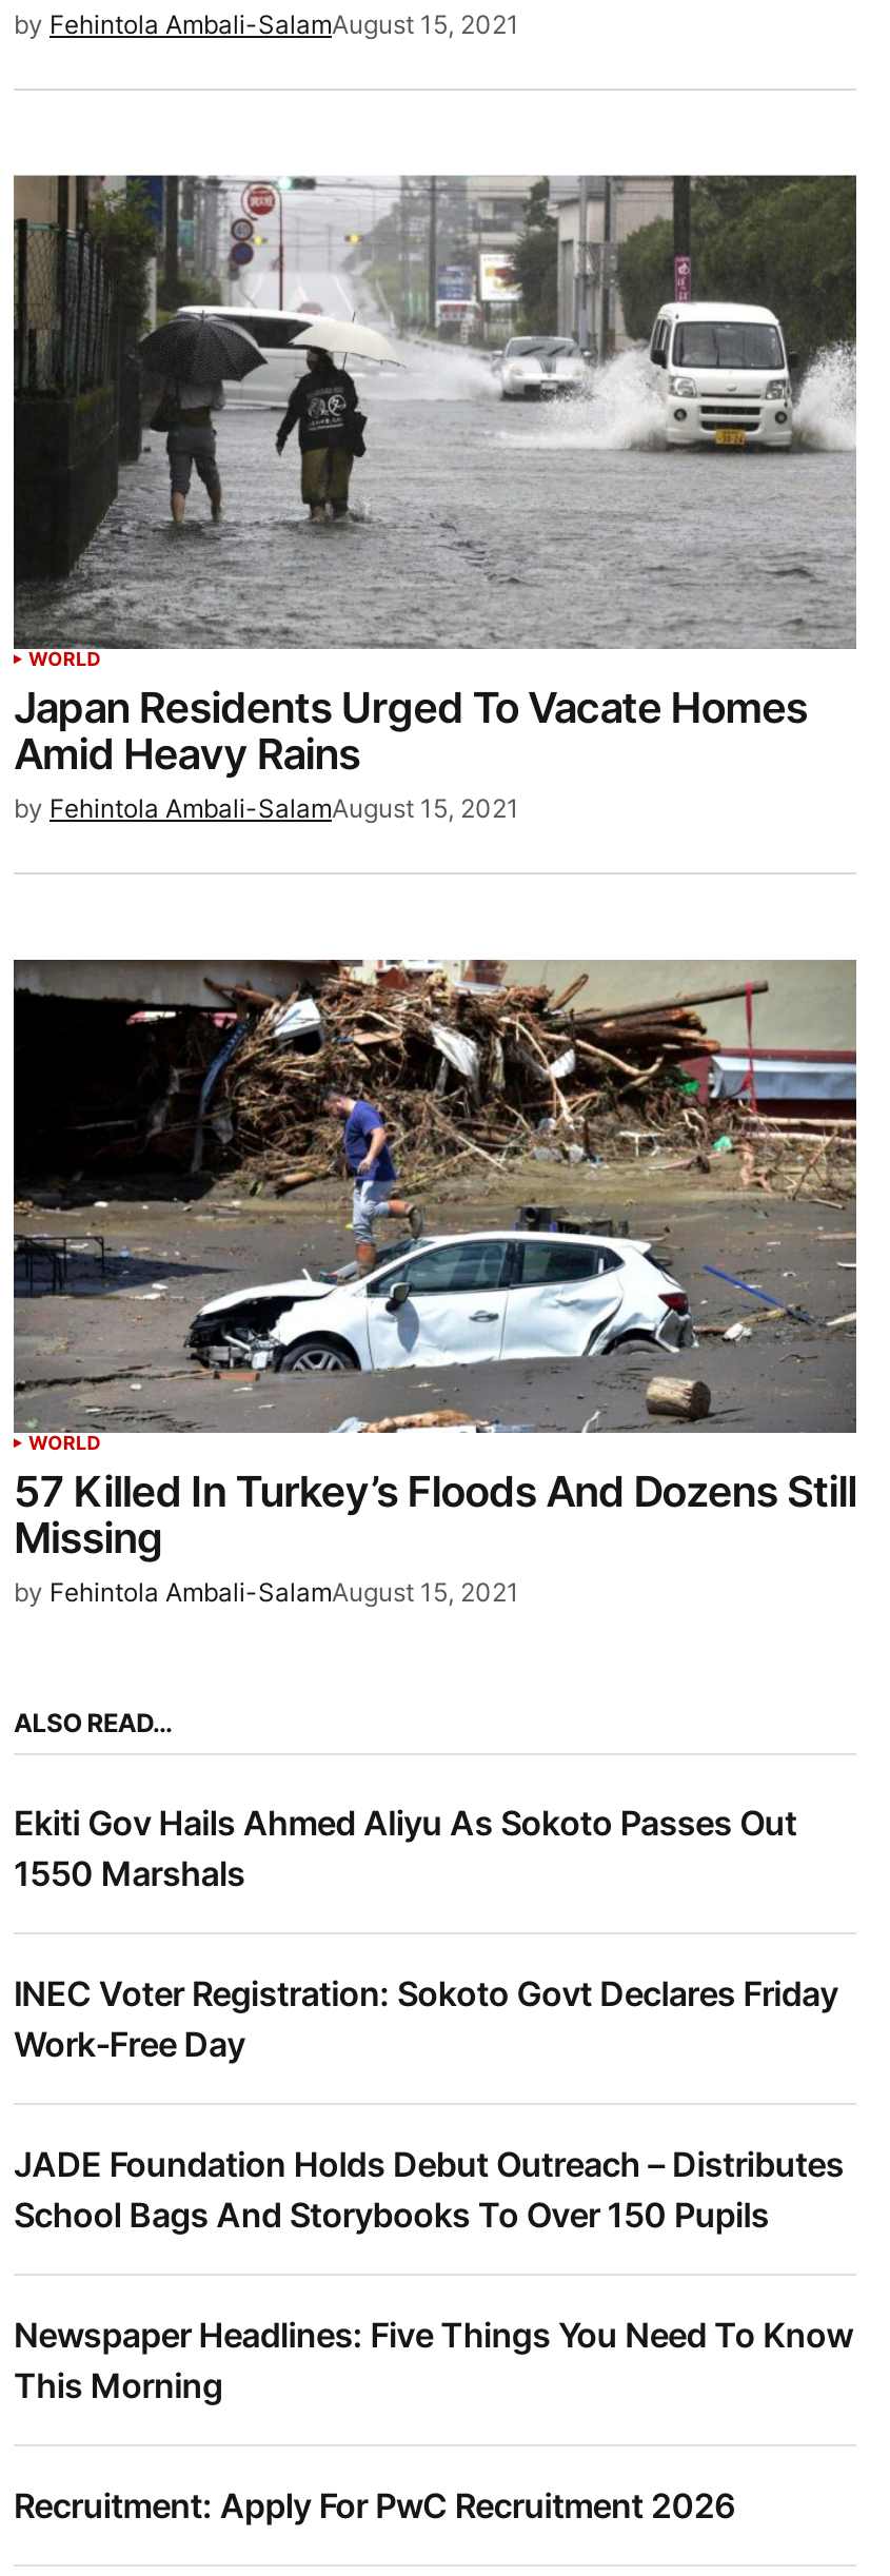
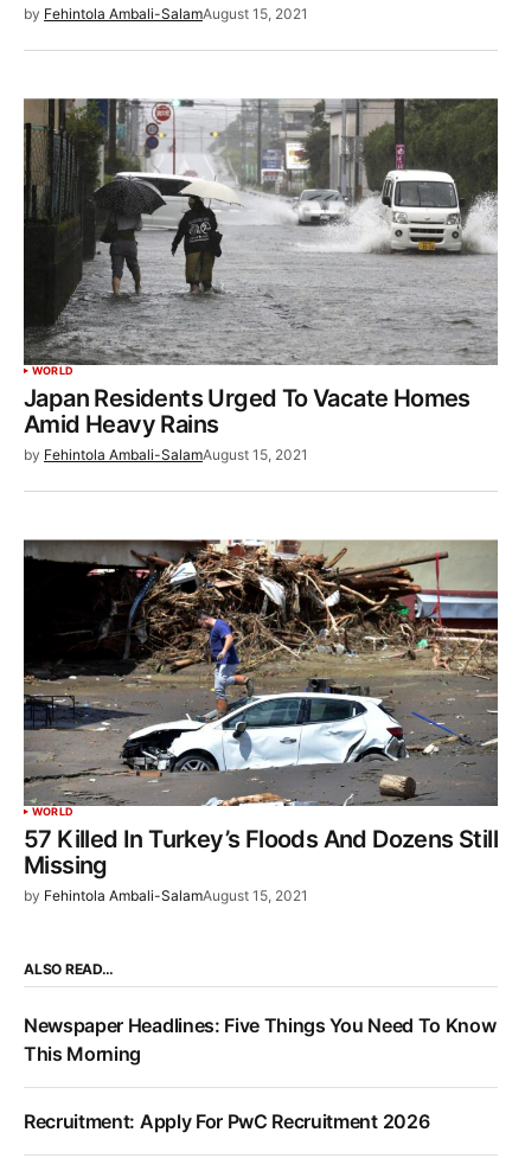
[14,1801,844,2235] Ekiti Gov Hails Ahmed Aliyu As Sokoto Passes Out | 1550 Marshals | INEC Voter Registration: Sokoto Govt Declares Friday | Work-Free Day | JADE Foundation Holds Debut Outreach – Distributes | School Bags And Storybooks To Over 150 Pupils -> none

